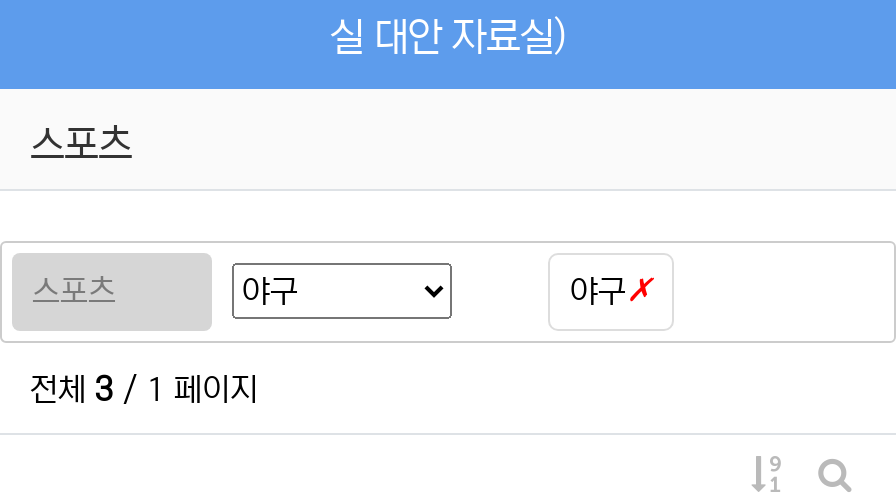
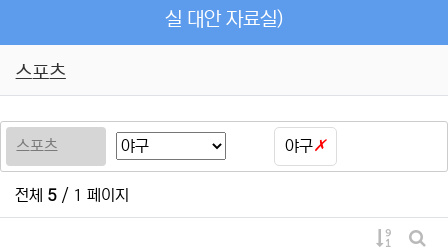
[30,371,258,407] 전체 3 / 1 페이지 -> [15,186,129,204] 전체 5 / 1 페이지

